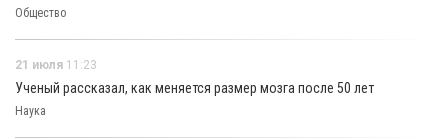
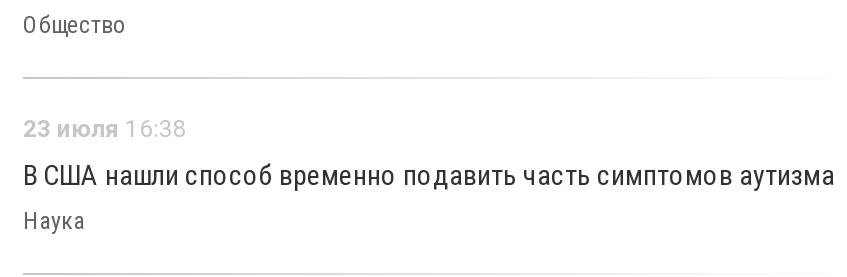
[15,58,97,72] 21 июля 11:23 -> [23,115,187,143] 23 июля 16:38
[15,80,374,96] Ученый рассказал, как меняется размер мозга после 50 лет -> [23,159,835,191] В США нашли способ временно подавить часть симптомов аутизма

